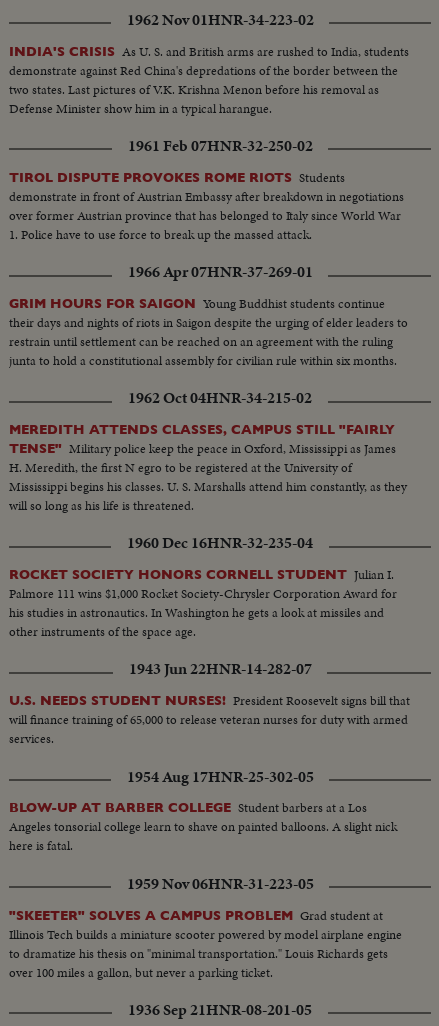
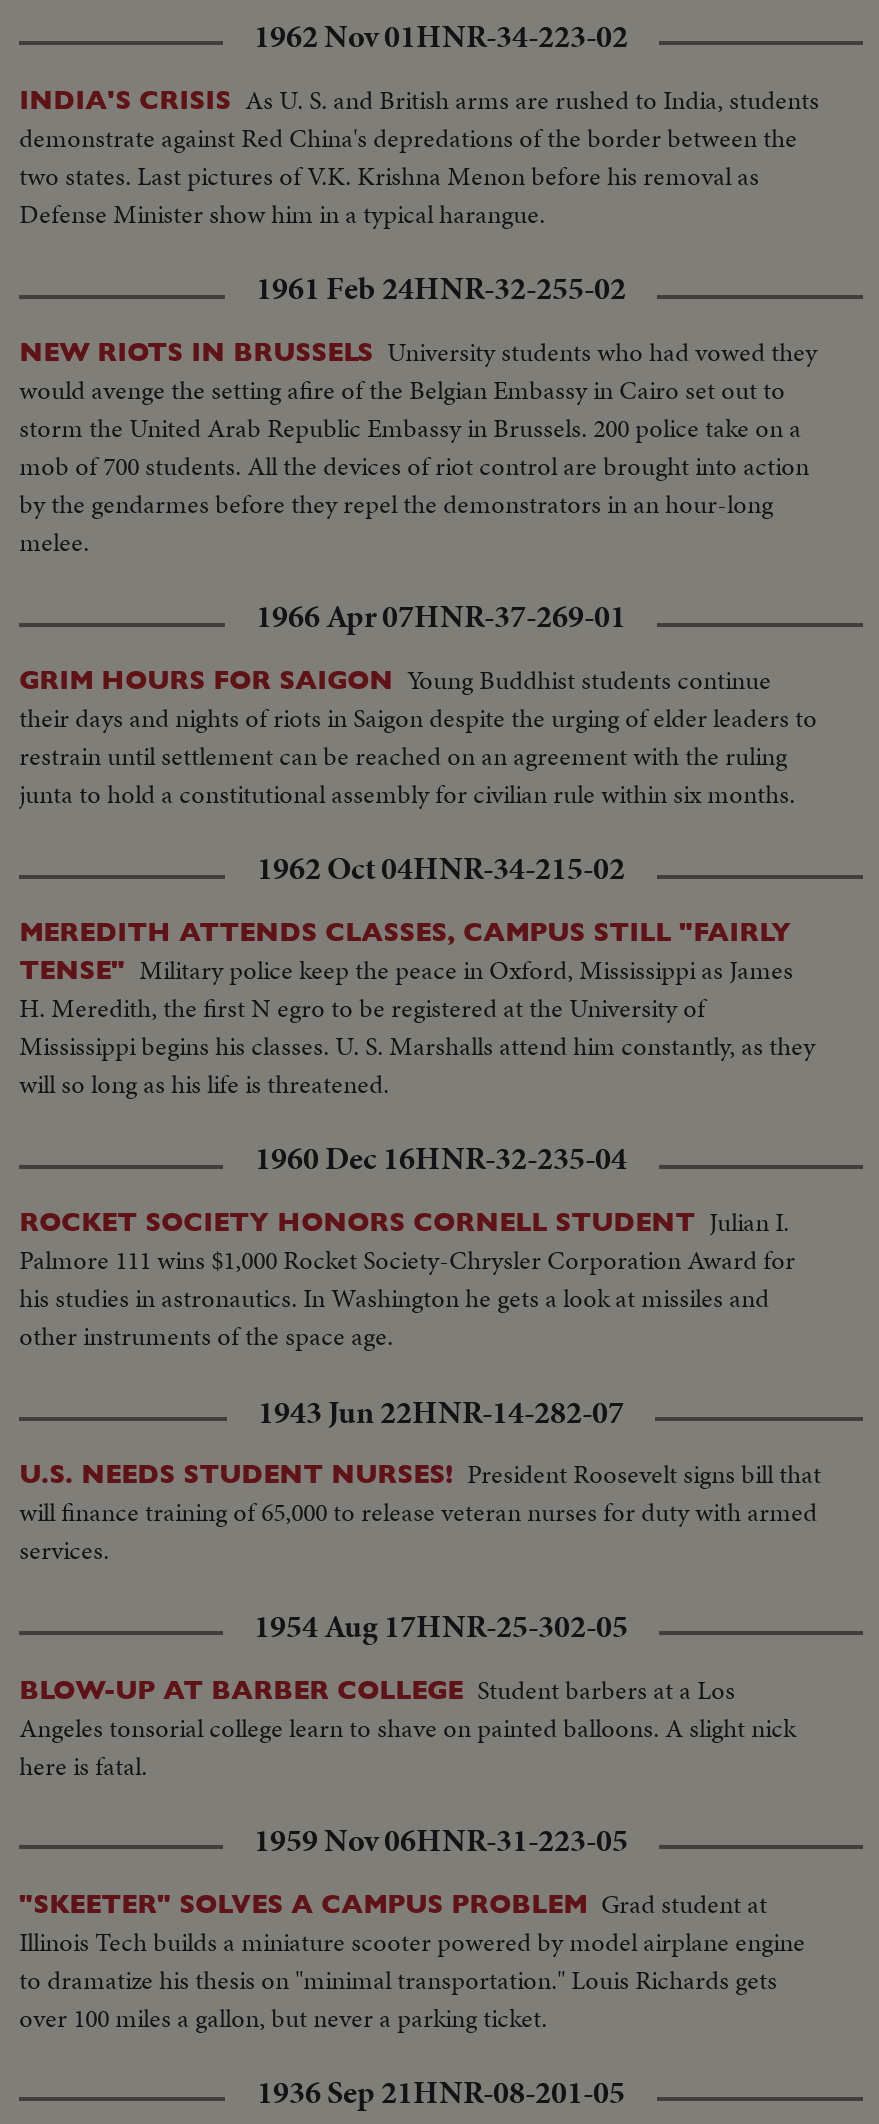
[127,135,312,157] 1961 Feb 07HNR-32-250-02 -> [256,268,626,312] 1961 Feb 24HNR-32-255-02
[9,168,404,244] TIROL DISPUTE PROVOKES ROME RIOTS Students | demonstrate in front of Austrian Embassy after breakdown in negotiations | over former Austrian province that has belonged to Italy since World War | 1. Police have to use force to break up the massed attack. -> [19,334,817,562] NEW RIOTS IN BRUSSELS University students who had vowed they | would avenge the setting afire of the Belgian Embassy in Cairo set out to | storm the United Arab Republic Embassy in Brussels. 200 police take on a | mob of 700 students. All the devices of riot control are brought into action | by the gendarmes before they repel the demonstrators in an hour-long | melee.

